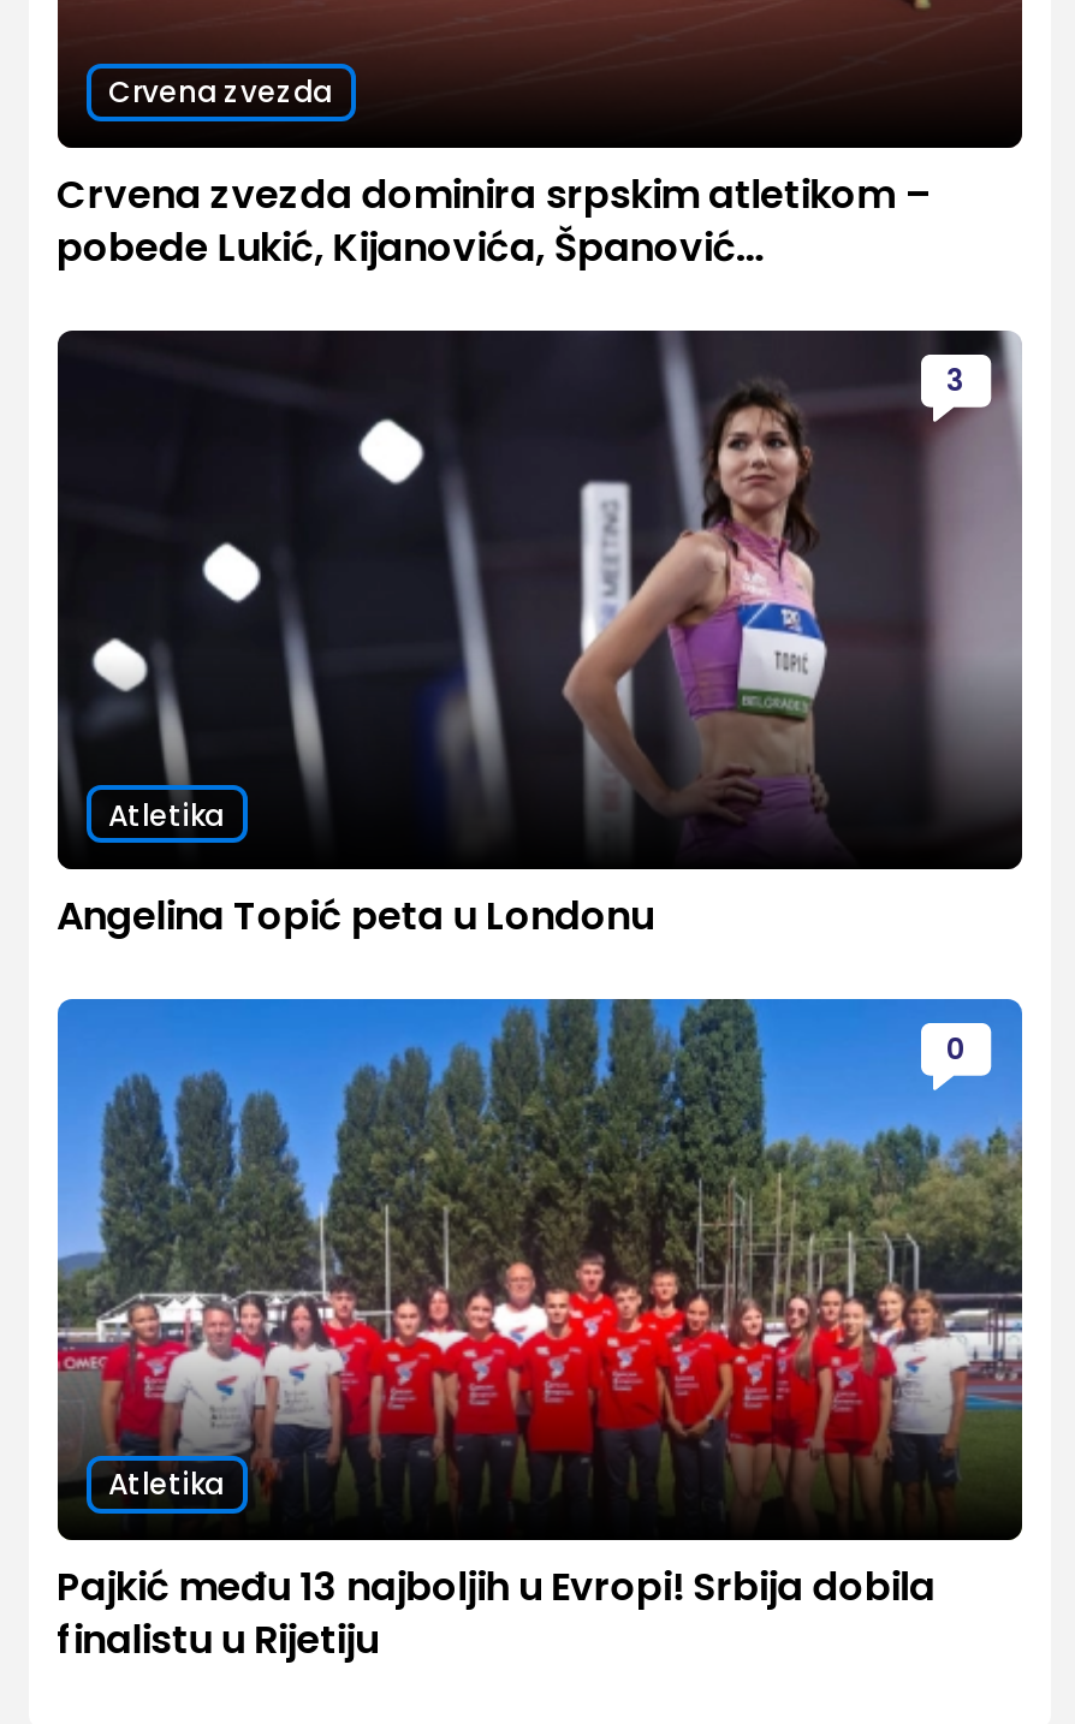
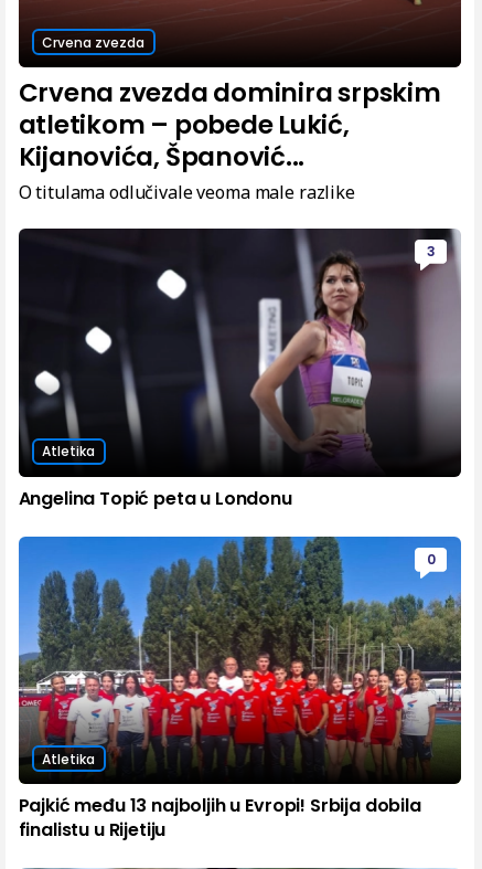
[57,167,930,275] Crvena zvezda dominira srpskim atletikom – | pobede Lukić, Kijanovića, Španović... -> [18,75,441,205] Crvena zvezda dominira srpskim | atletikom – pobede Lukić, | Kijanovića, Španović... | O titulama odlučivale veoma male razlike

